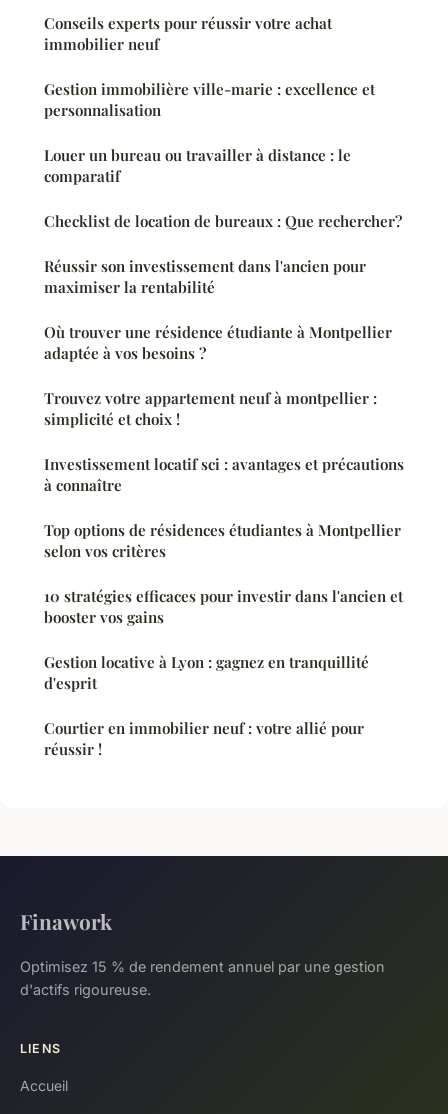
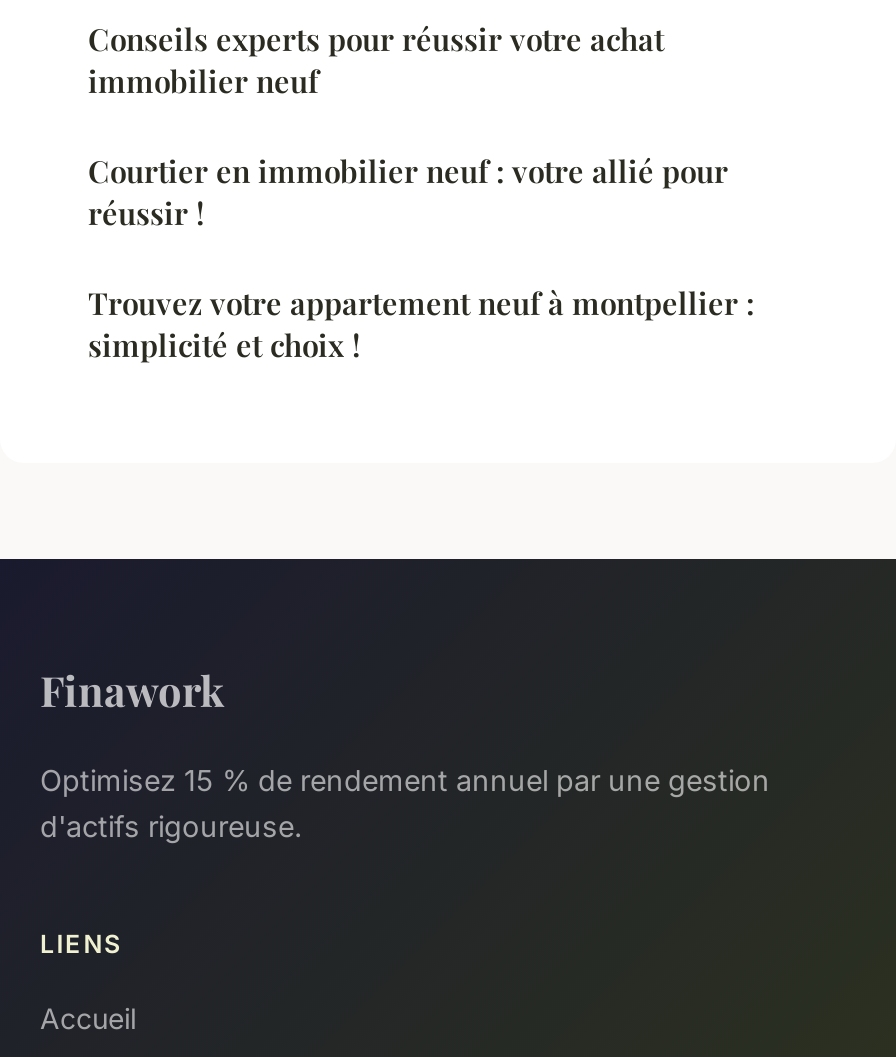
[44,79,402,363] Gestion immobilière ville-marie : excellence et | personnalisation | Louer un bureau ou travailler à distance : le | comparatif | Checklist de location de bureaux : Que rechercher? | Réussir son investissement dans l'ancien pour | maximiser la rentabilité | Où trouver une résidence étudiante à Montpellier | adaptée à vos besoins ? -> none
[44,454,404,693] Investissement locatif sci : avantages et précautions | à connaître | Top options de résidences étudiantes à Montpellier | selon vos critères | 10 stratégies efficaces pour investir dans l'ancien et | booster vos gains | Gestion locative à Lyon : gagnez en tranquillité | d'esprit -> none
moved [44,718,364,759] -> [88,152,728,234]: Courtier en immobilier neuf : votre allié pour | réussir !

